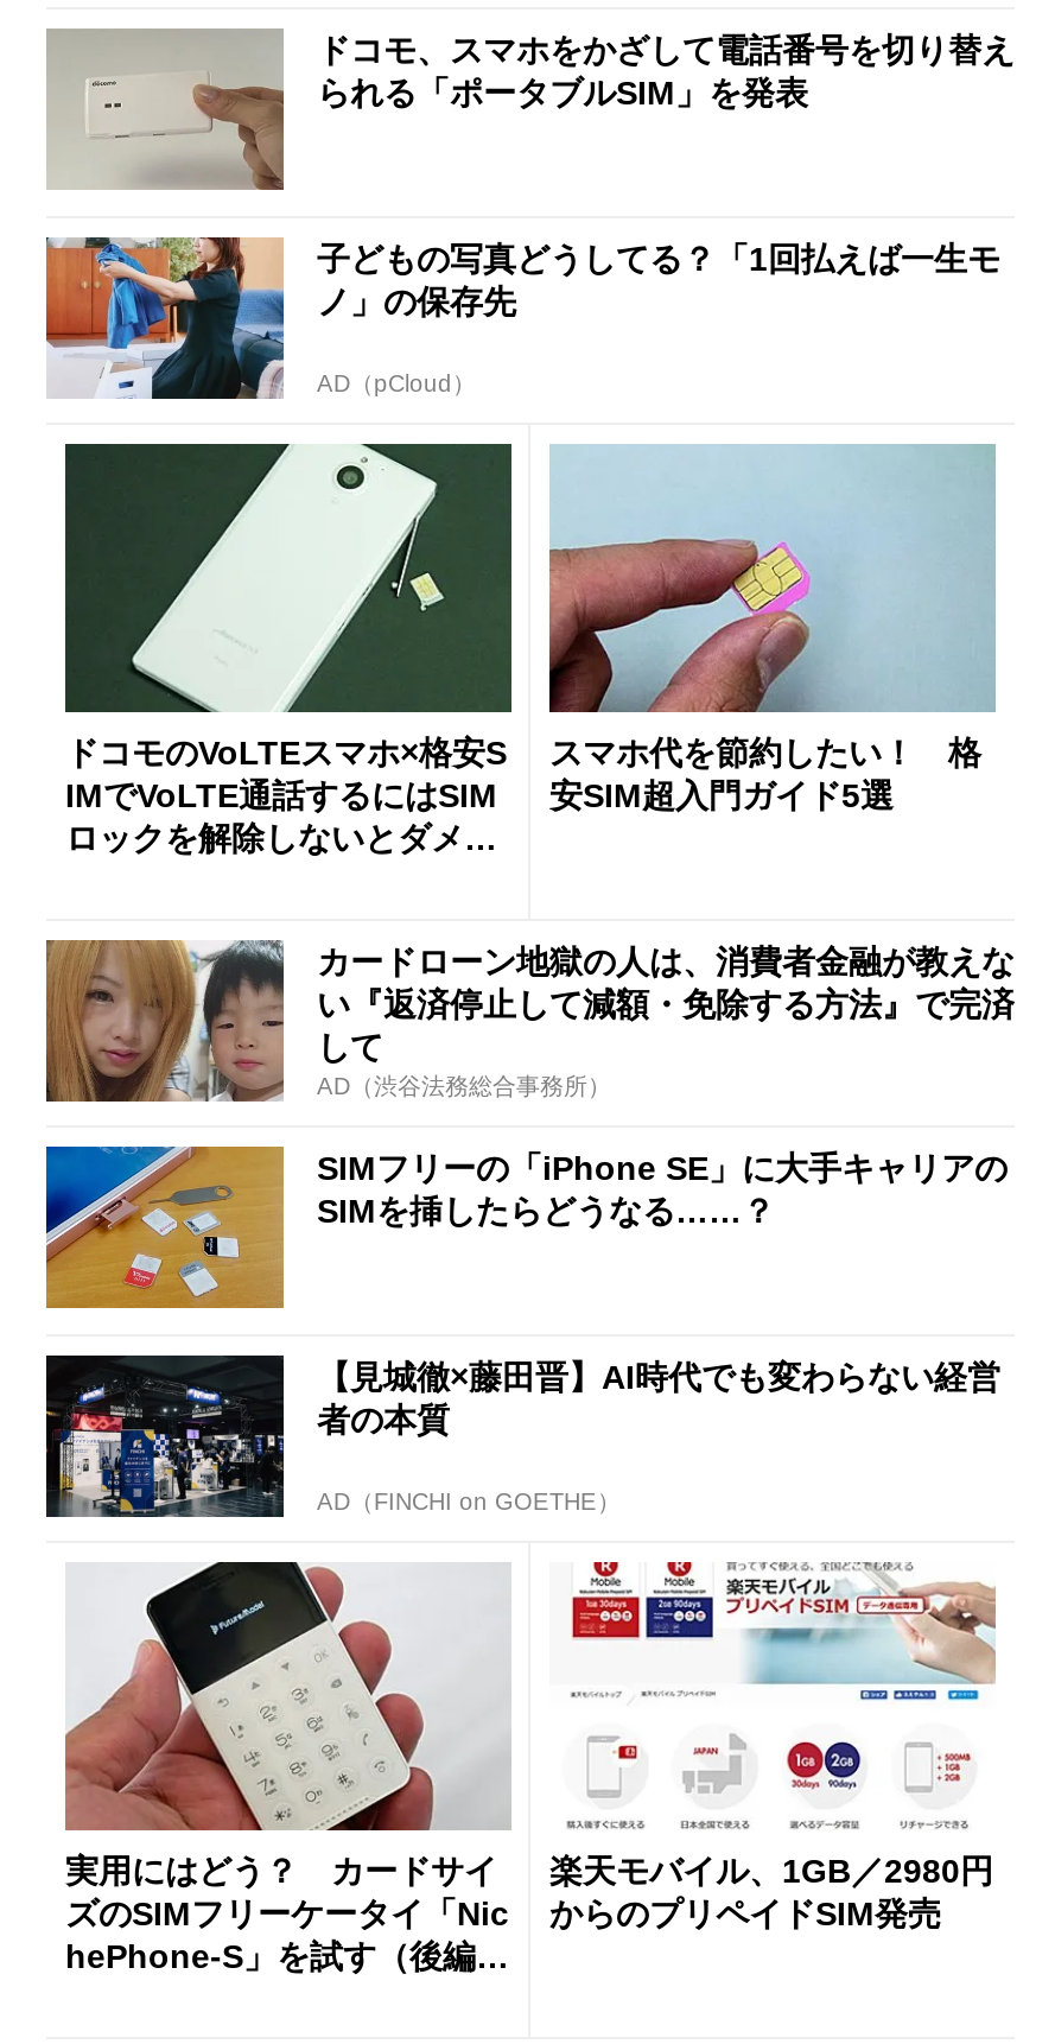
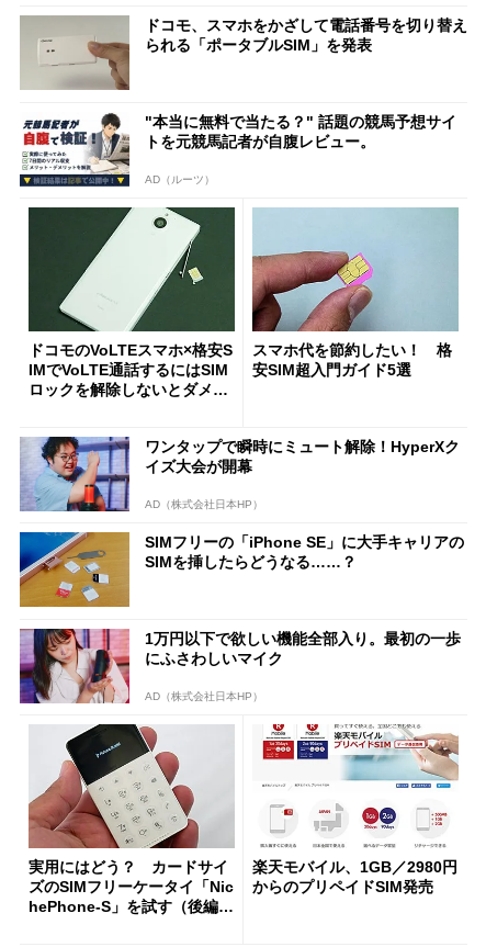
[44,235,1000,399] [image] | 子どもの写真どうしてる？「1回払えば一生モ | ノ」の保存先 -> [19,112,456,188] [image] | "本当に無料で当たる？" 話題の競馬予想サイ | トを元競馬記者が自腹レビュー。
[317,371,476,397] AD（pCloud） -> [145,174,215,186] AD（ルーツ）
[44,938,1015,1104] [image] | カードローン地獄の人は、消費者金融が教えな | い『返済停止して減額・免除する方法』で完済 | して | AD（渋谷法務総合事務所） -> [20,436,460,512] [image] | ワンタップで瞬時にミュート解除！HyperXク | イズ大会が開幕 | AD（株式会社日本HP）
[44,1353,1000,1519] [image] | 【見城徹×藤田晋】AI時代でも変わらない経営 | 者の本質 -> [19,628,461,704] [image] | 1万円以下で欲しい機能全部入り。最初の一歩 | にふさわしいマイク
[317,1489,621,1516] AD（FINCHI on GOETHE） -> [145,691,263,703] AD（株式会社日本HP）

